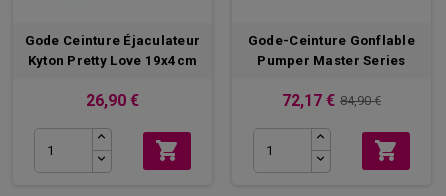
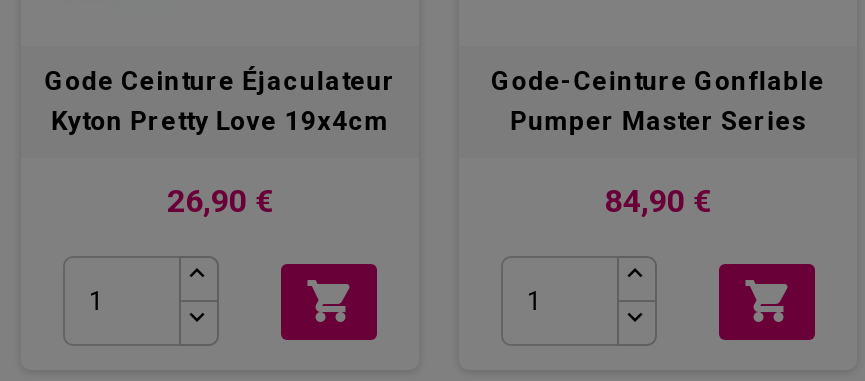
[282,91,381,110] 72,17 € 84,90 € -> [605,182,711,220] 84,90 €

